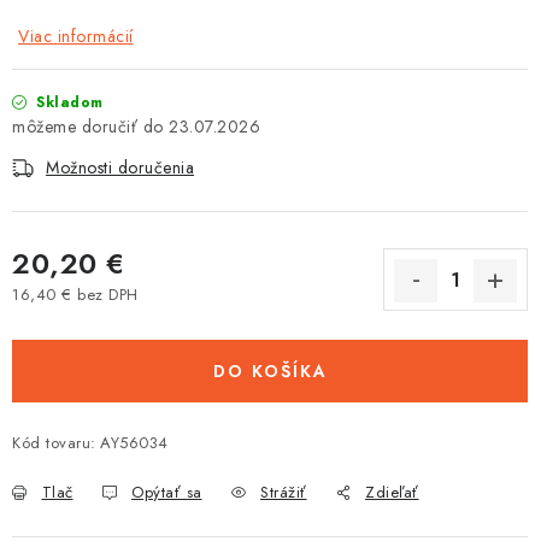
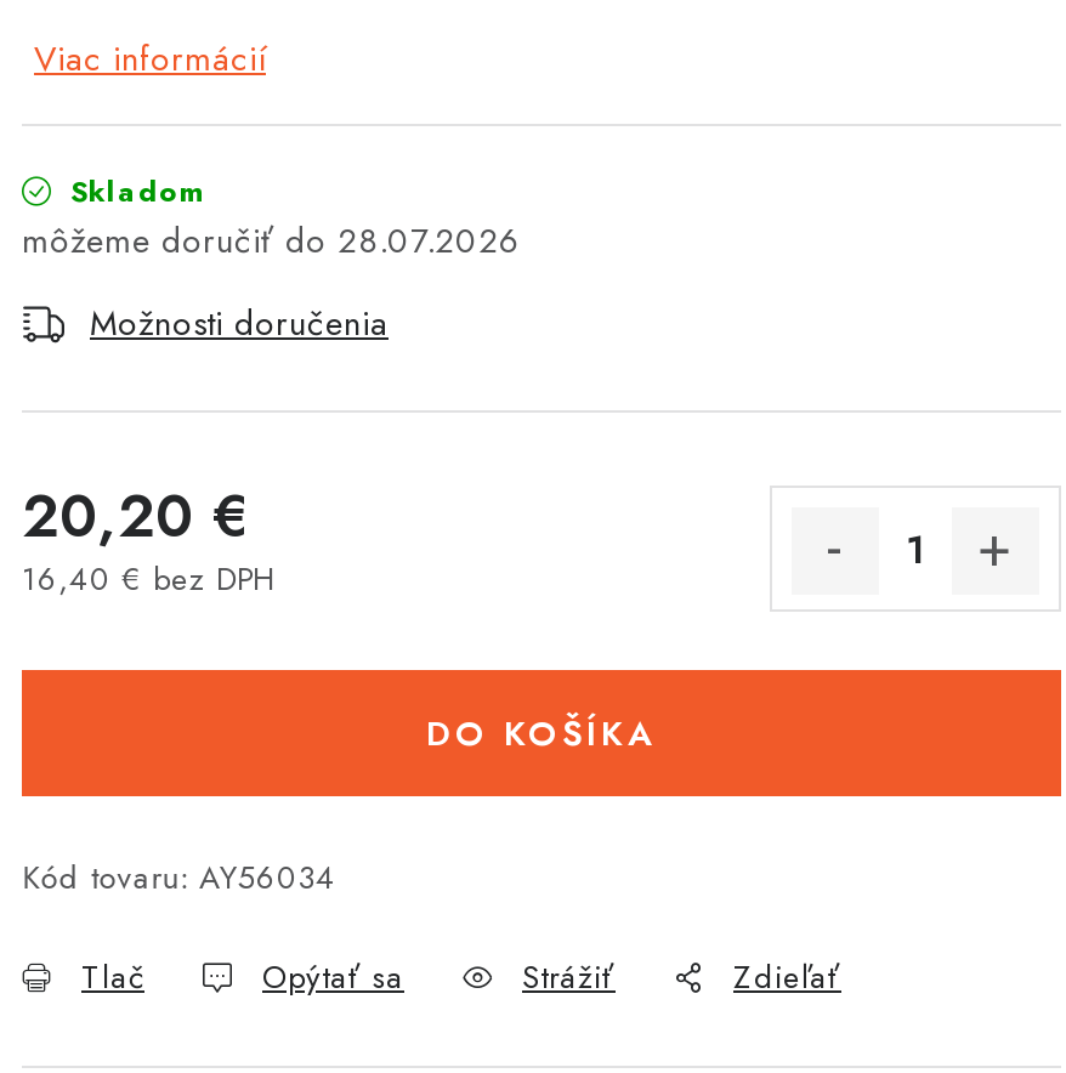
[169,114,260,139] 23.07.2026 -> [338,216,522,265] 28.07.2026

